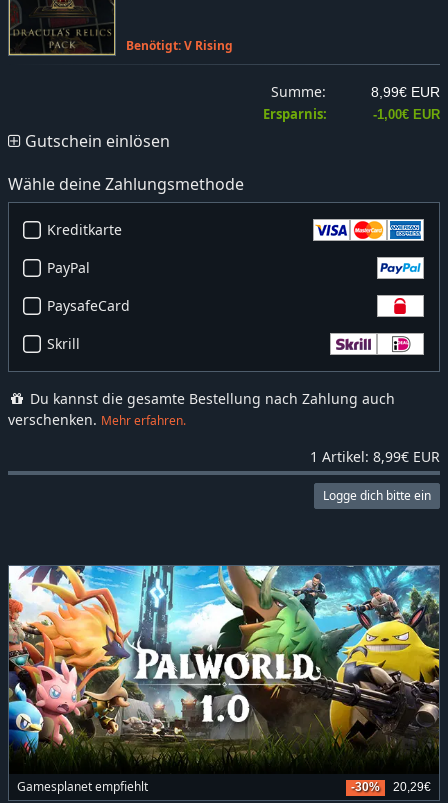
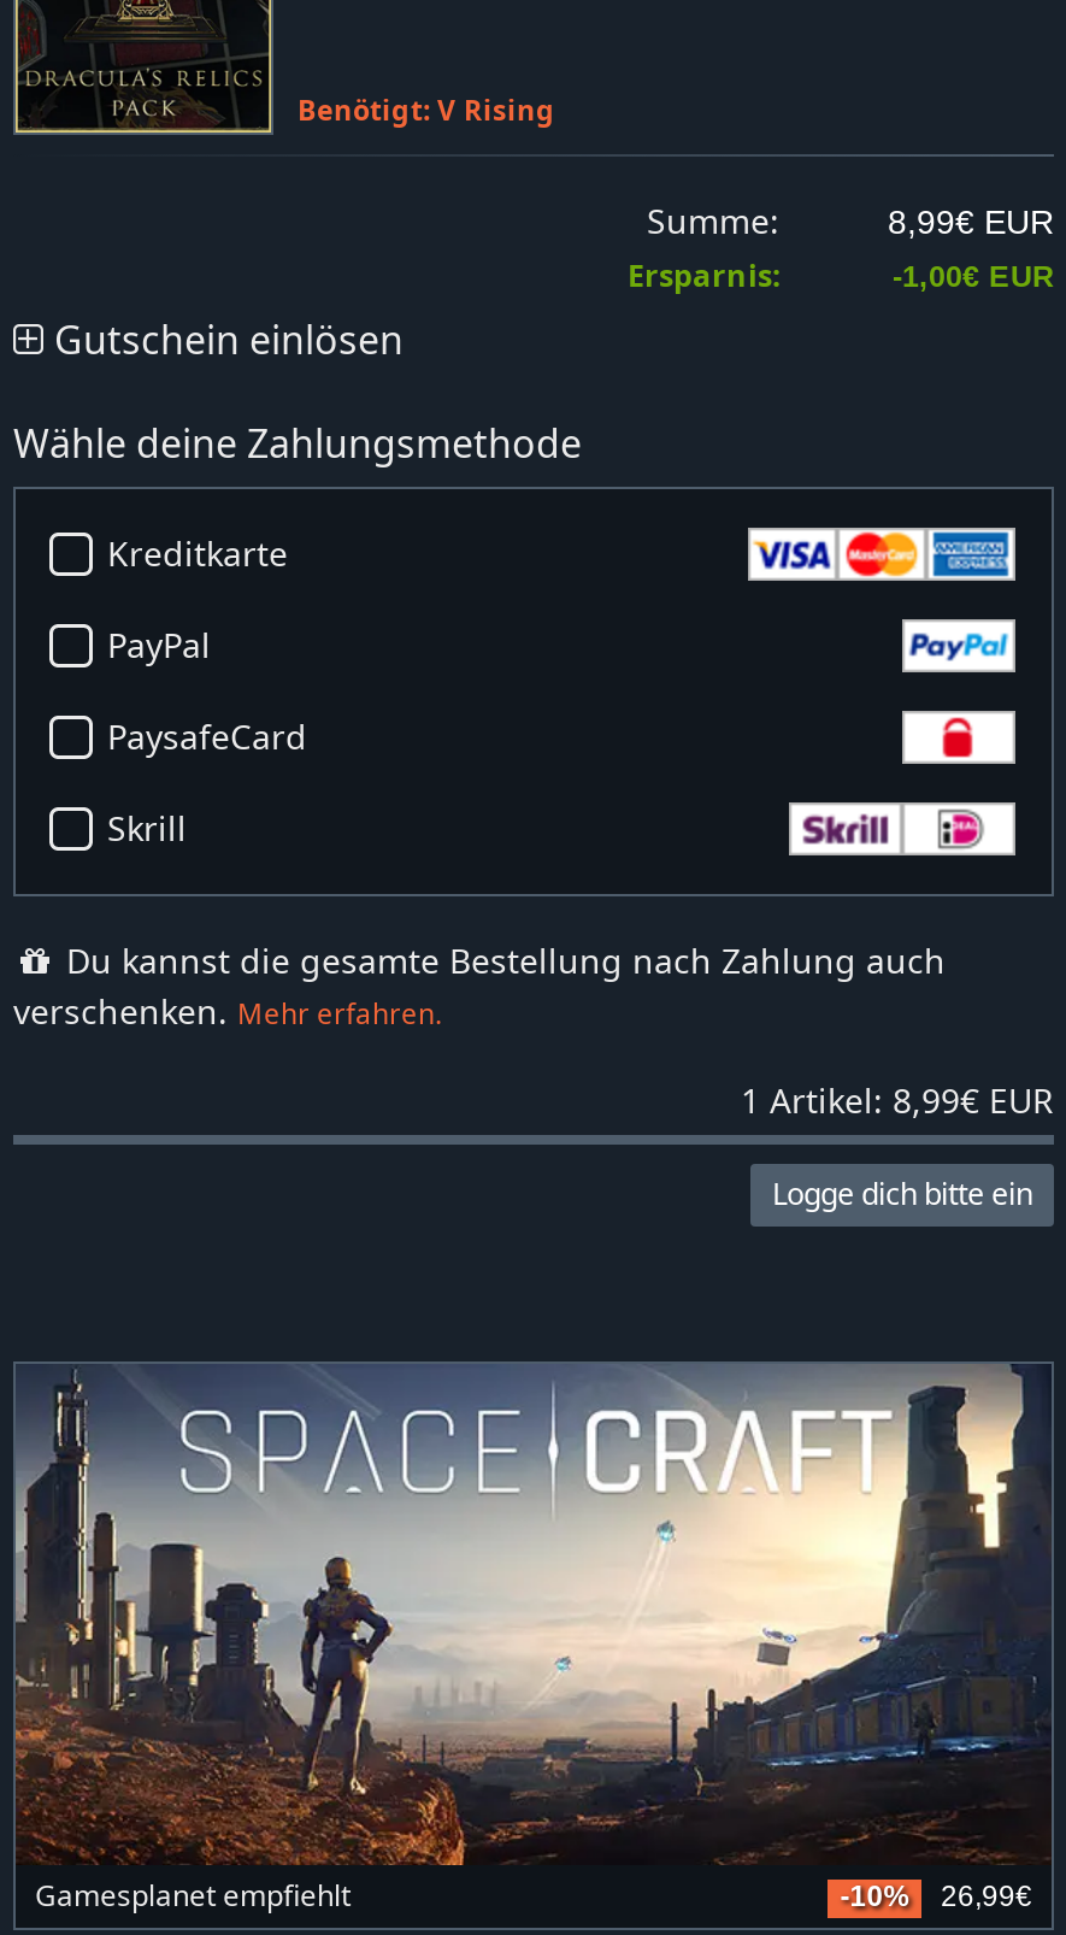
[8,565,440,794] [image] | -30% -> [13,1361,1052,1914] [image] | -10%
[393,780,431,794] 20,29€ -> [941,1881,1032,1914] 26,99€

